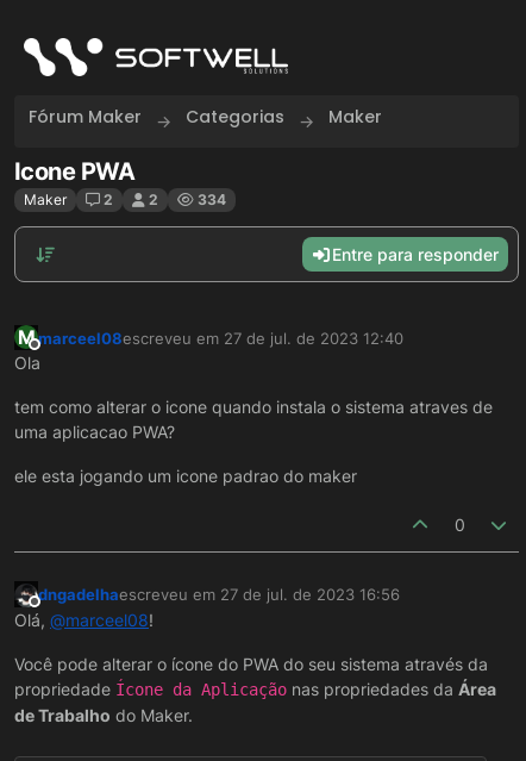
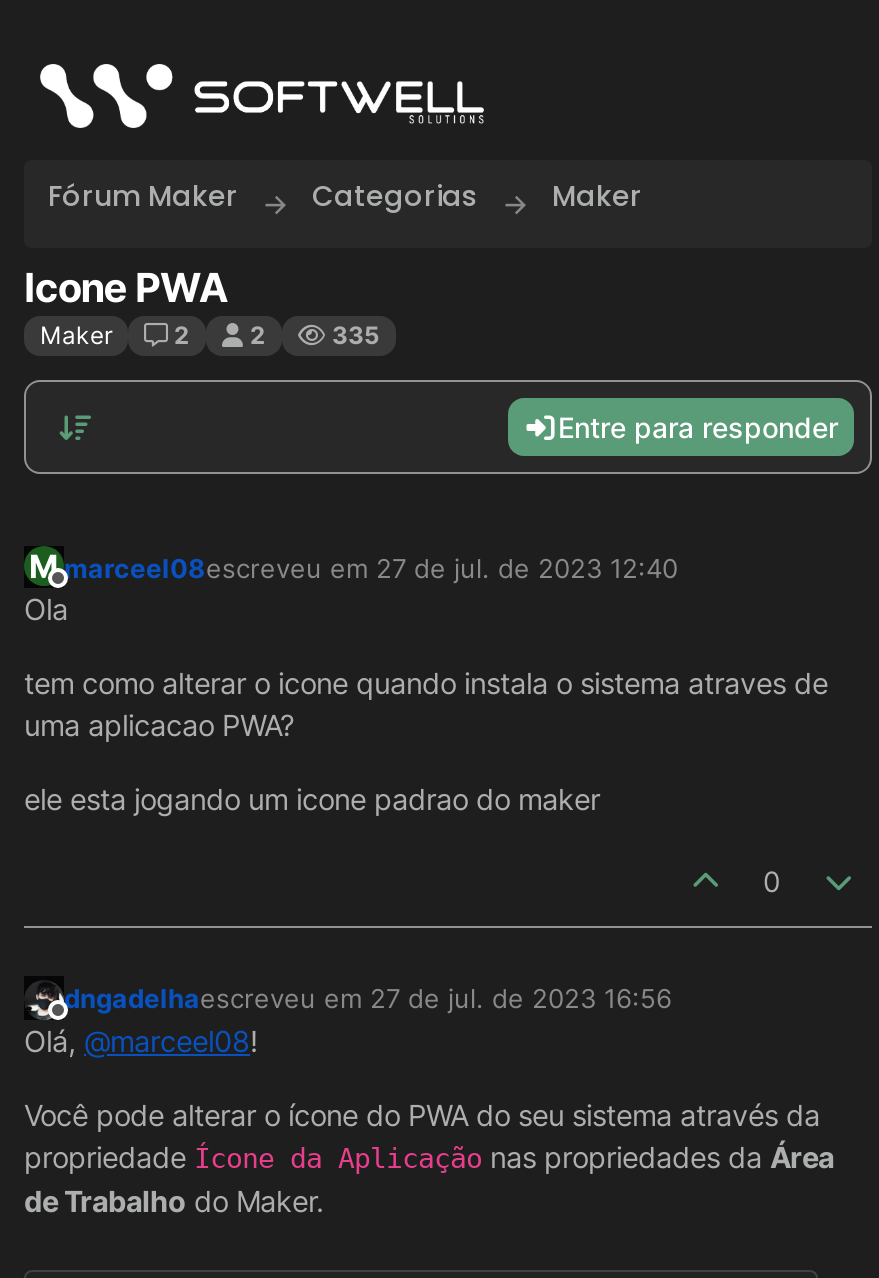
[198,191,226,209] 334 -> [332,320,380,350] 335

